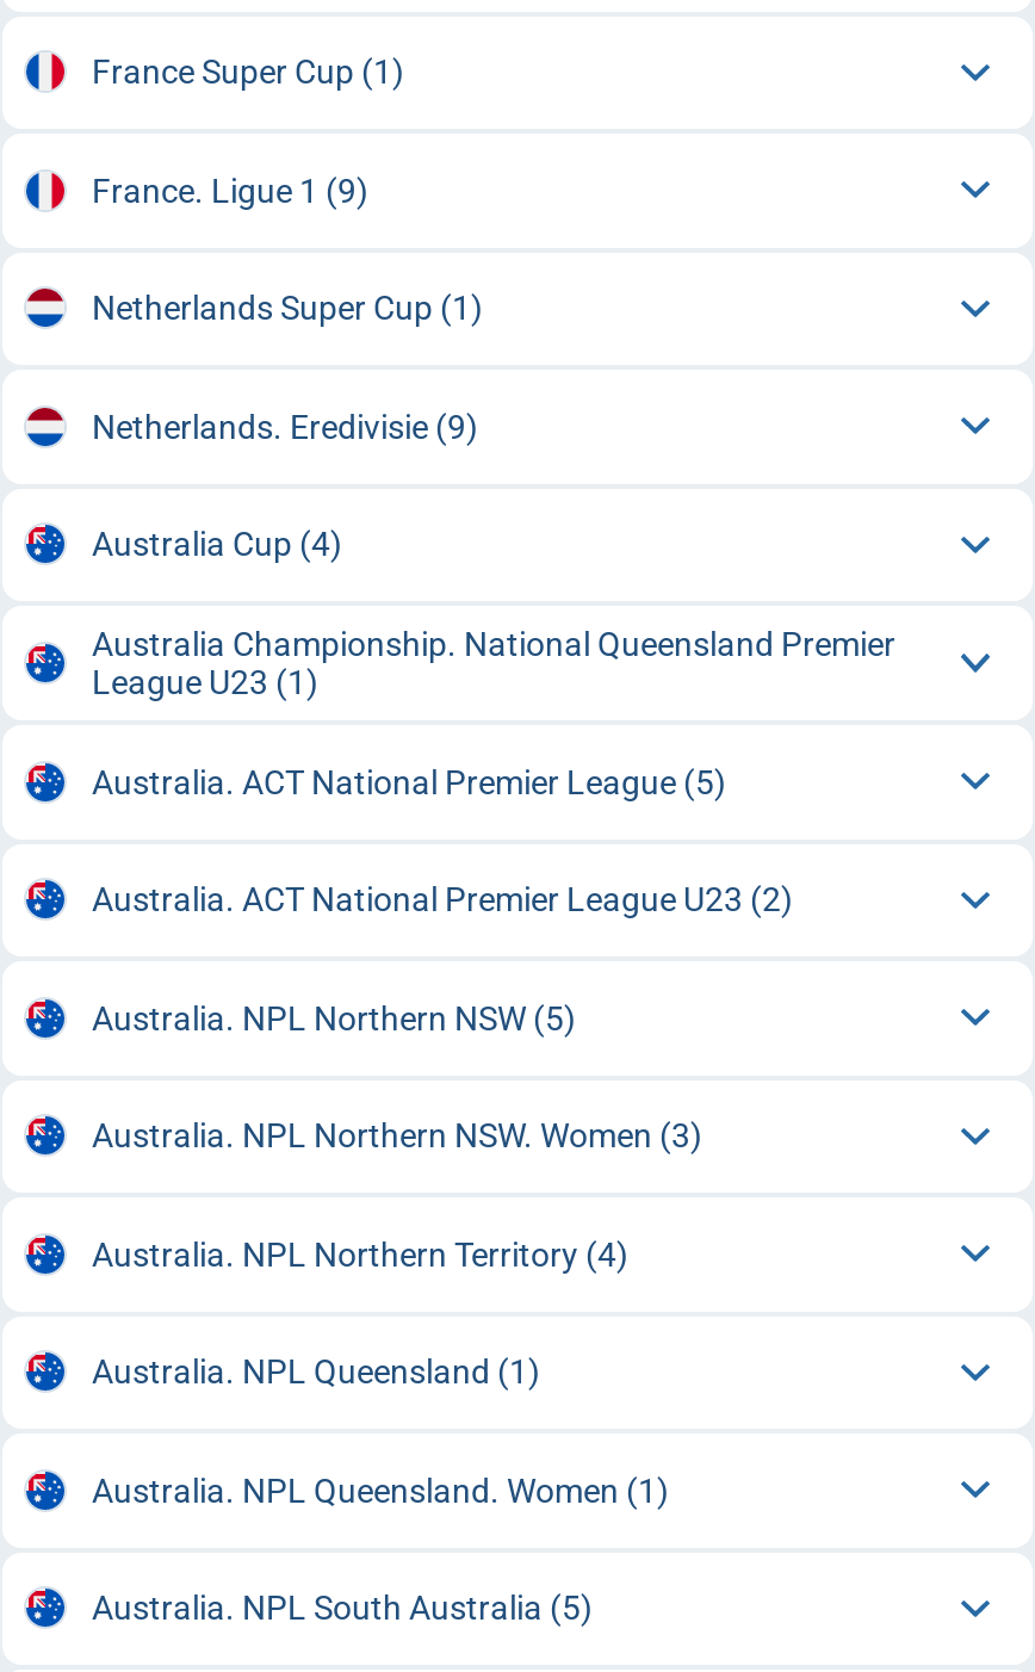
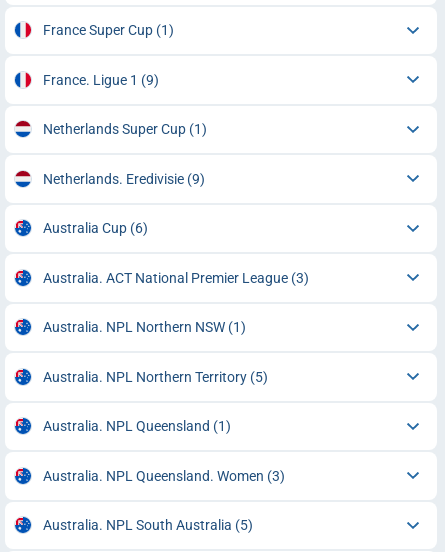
[92,525,895,1273] Australia Cup (4) | Australia Championship. National Queensland Premier | League U23 (1) | Australia. ACT National Premier League (5) | Australia. ACT National Premier League U23 (2) | Australia. NPL Northern NSW (5) | Australia. NPL Northern NSW. Women (3) | Australia. NPL Northern Territory (4) -> [42,220,308,385] Australia Cup (6) | Australia. ACT National Premier League (3) | Australia. NPL Northern NSW (1) | Australia. NPL Northern Territory (5)
[92,1471,669,1509] Australia. NPL Queensland. Women (1) -> [42,468,284,484] Australia. NPL Queensland. Women (3)

